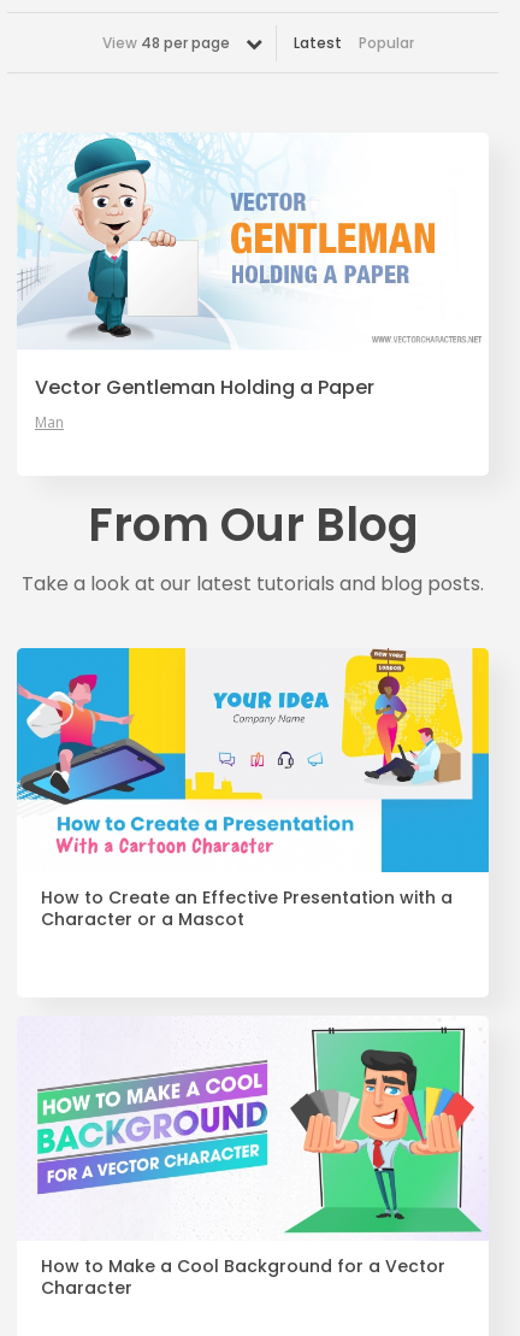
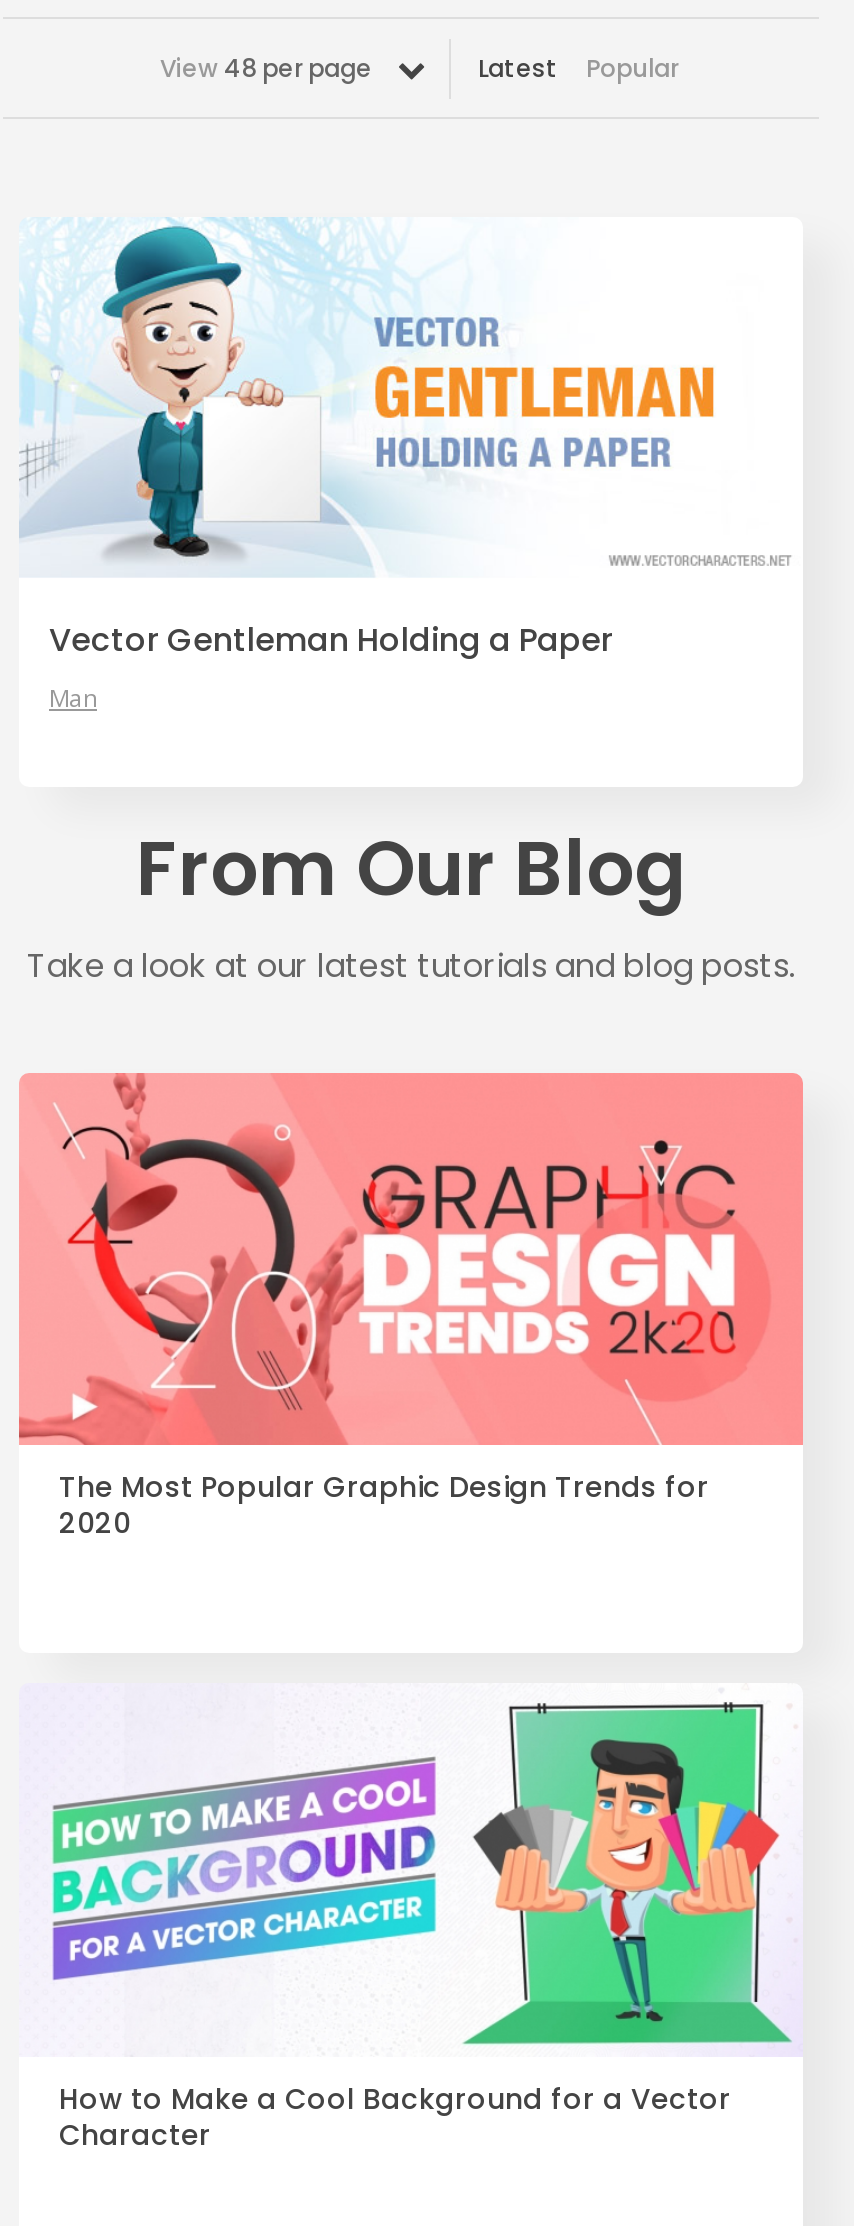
[16,647,490,932] [image] | How to Create an Effective Presentation with a | Character or a Mascot -> [17,1071,805,1544] [image] | The Most Popular Graphic Design Trends for | 2020

